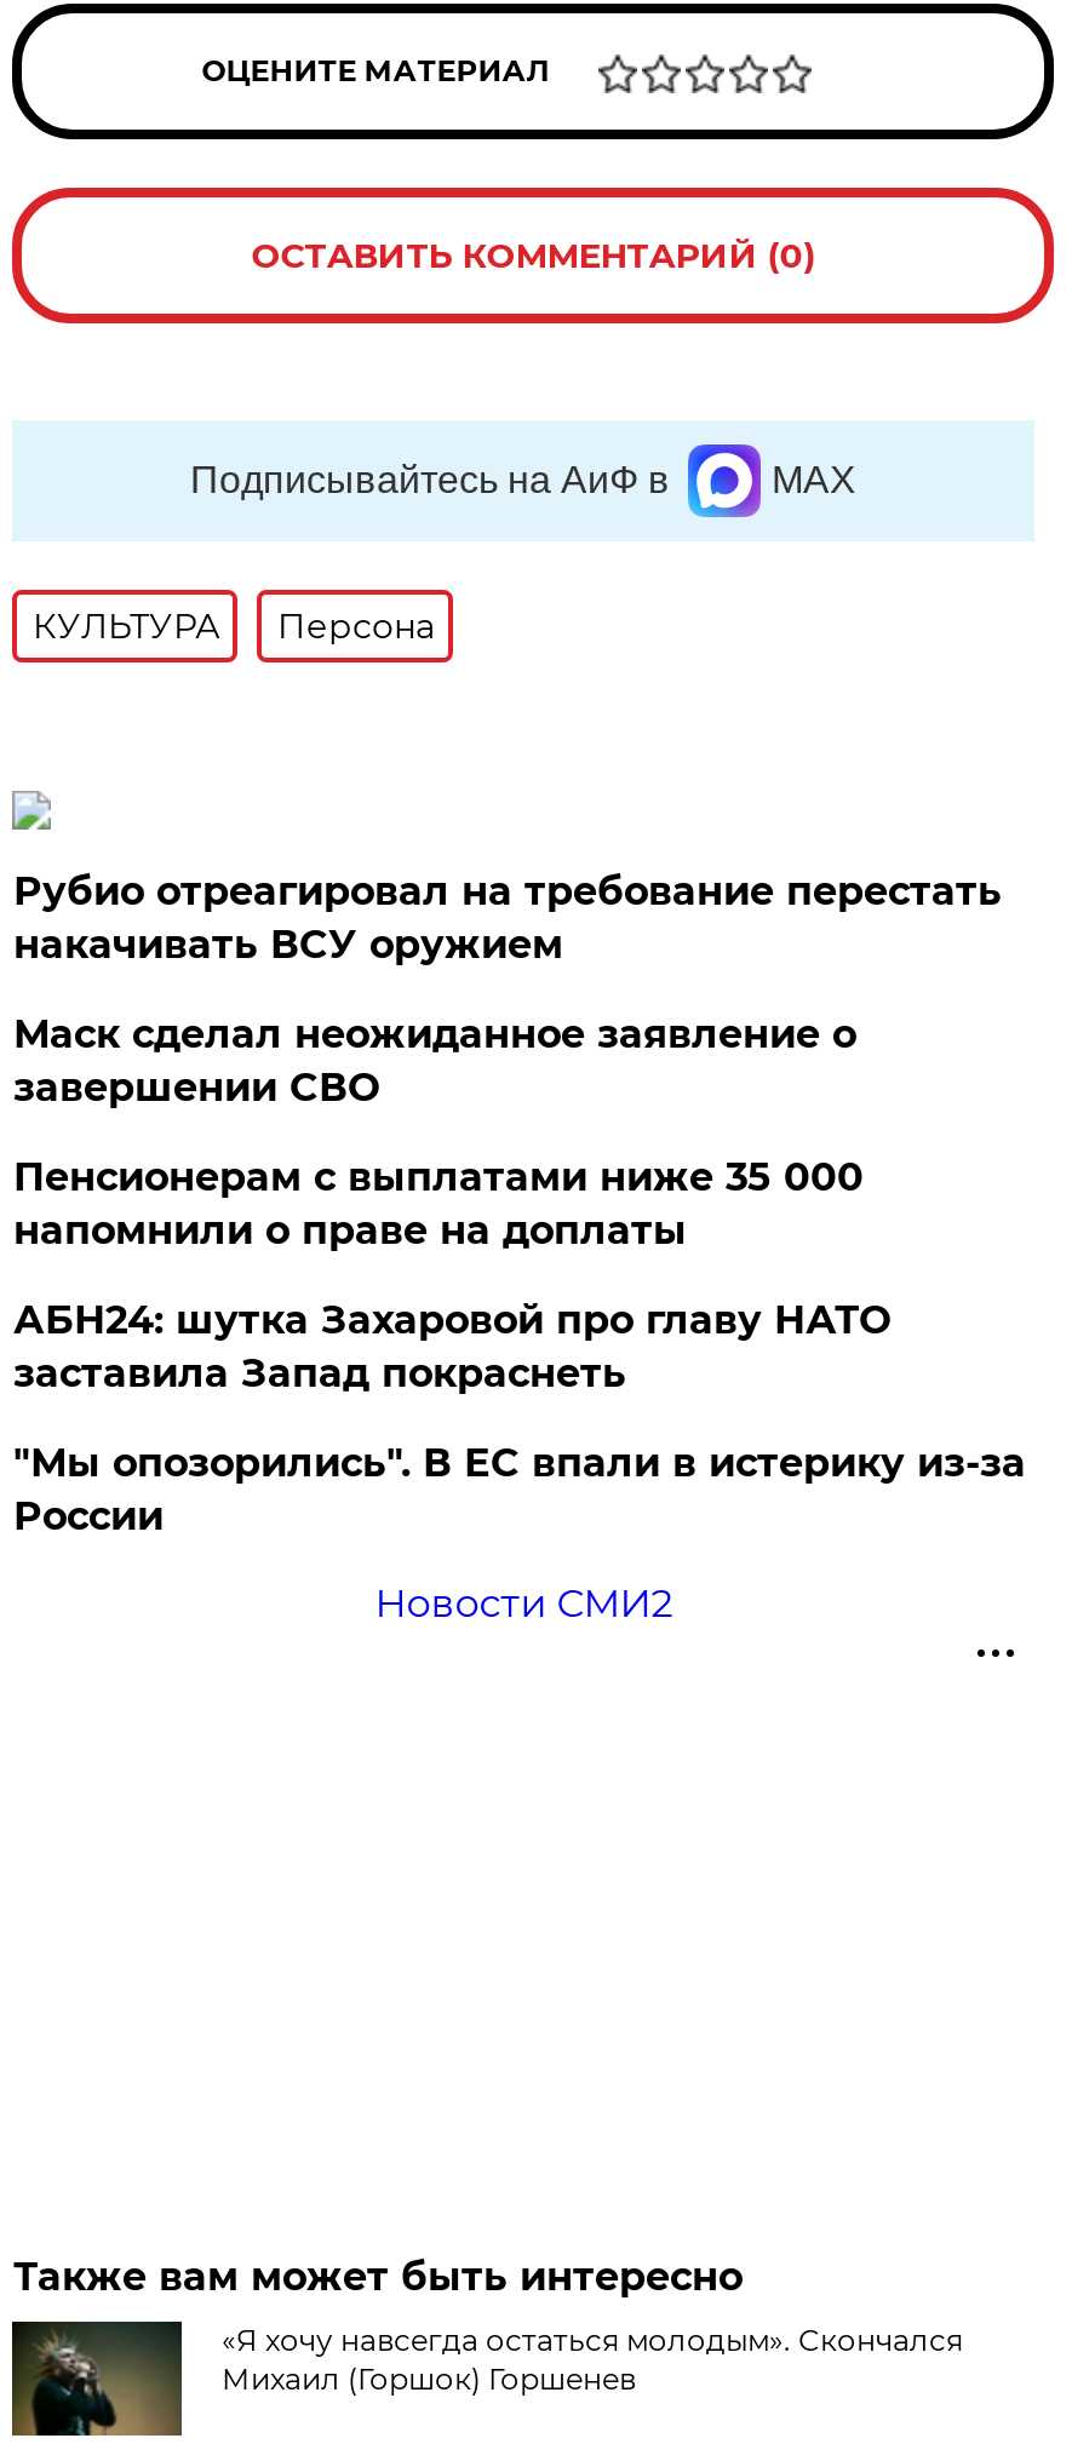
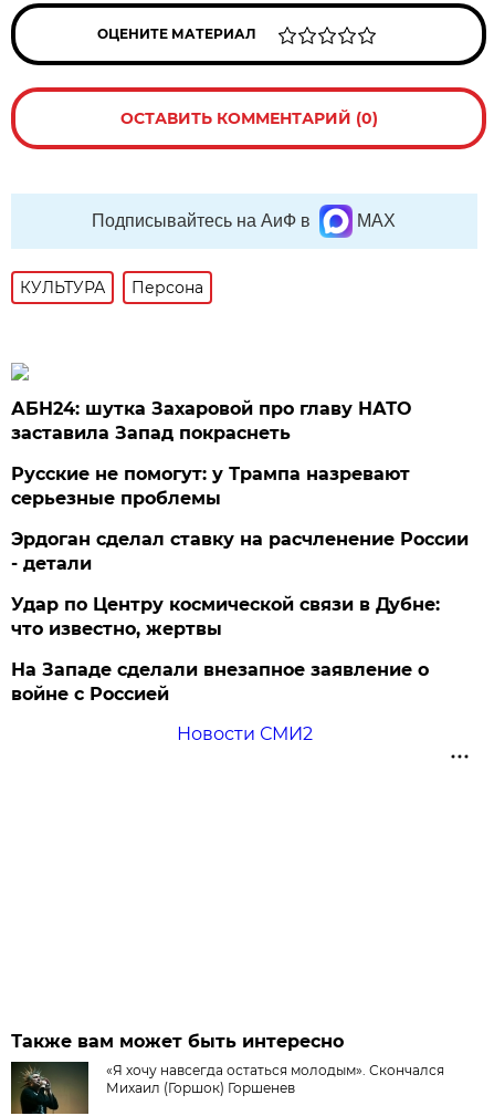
[13,868,1002,1253] Рубио отреагировал на требование перестать | накачивать ВСУ оружием | Маск сделал неожиданное заявление о | завершении СВО | Пенсионерам с выплатами ниже 35 000 | напомнили о праве на доплаты -> none
moved [13,1297,890,1396] -> [11,398,412,444]: АБН24: шутка Захаровой про главу НАТО | заставила Запад покраснеть
[13,1440,1026,1539] "Мы опозорились". В ЕС впали в истерику из-за | России -> [11,463,469,705] Русские не помогут: у Трампа назревают | серьезные проблемы | Эрдоган сделал ставку на расчленение России | - детали | Удар по Центру космической связи в Дубне: | что известно, жертвы | На Западе сделали внезапное заявление о | войне с Россией

